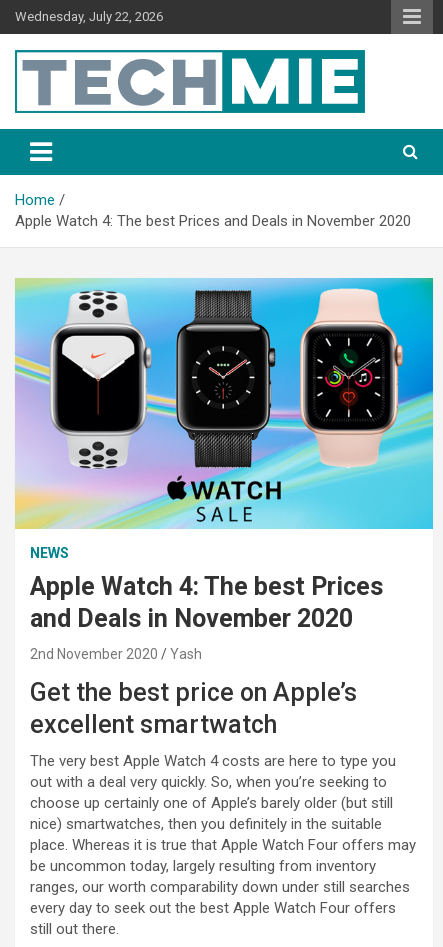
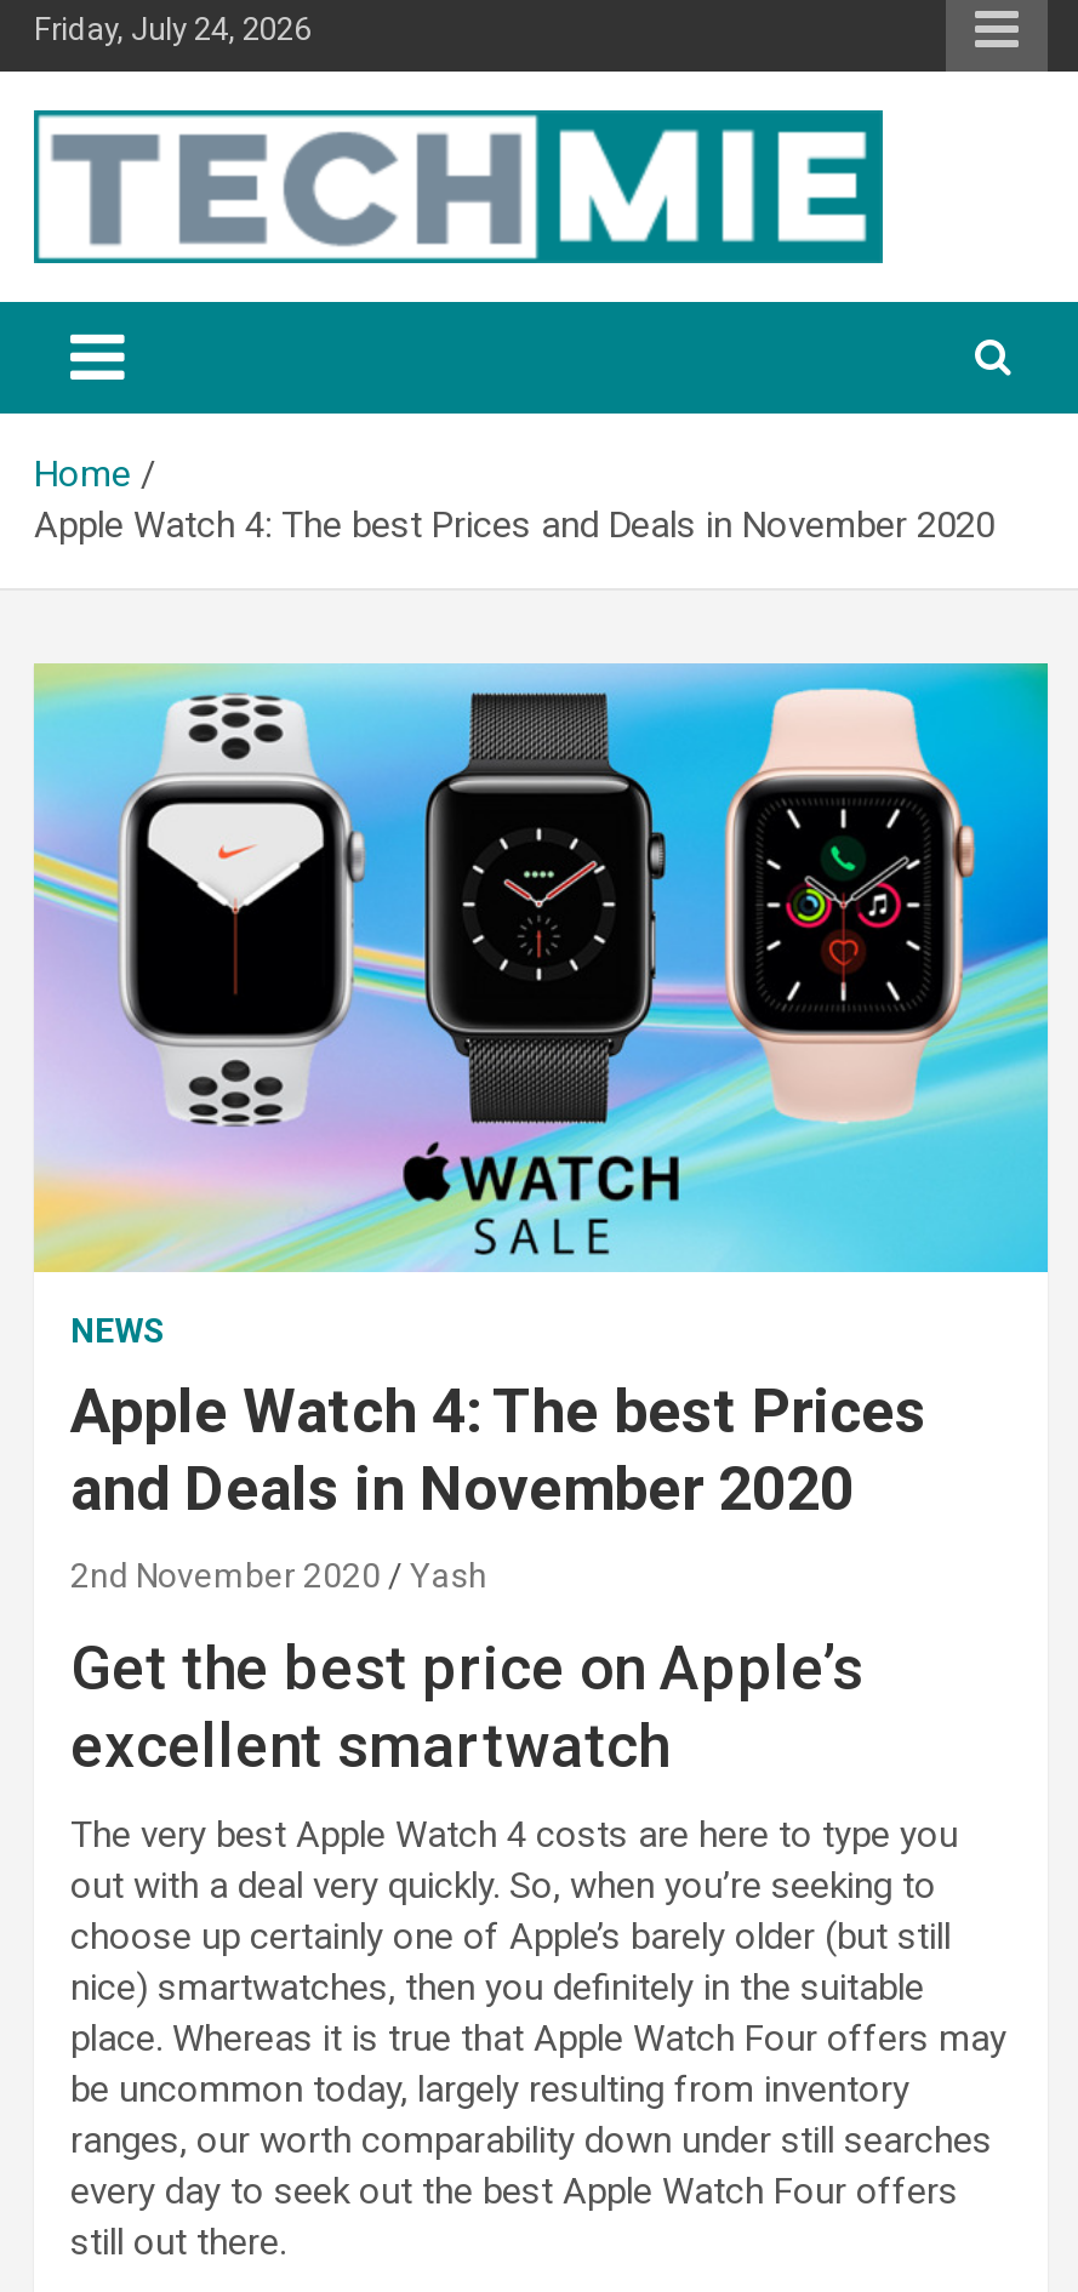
[15,9,163,24] Wednesday, July 22, 2026 -> [34,11,310,47] Friday, July 24, 2026

